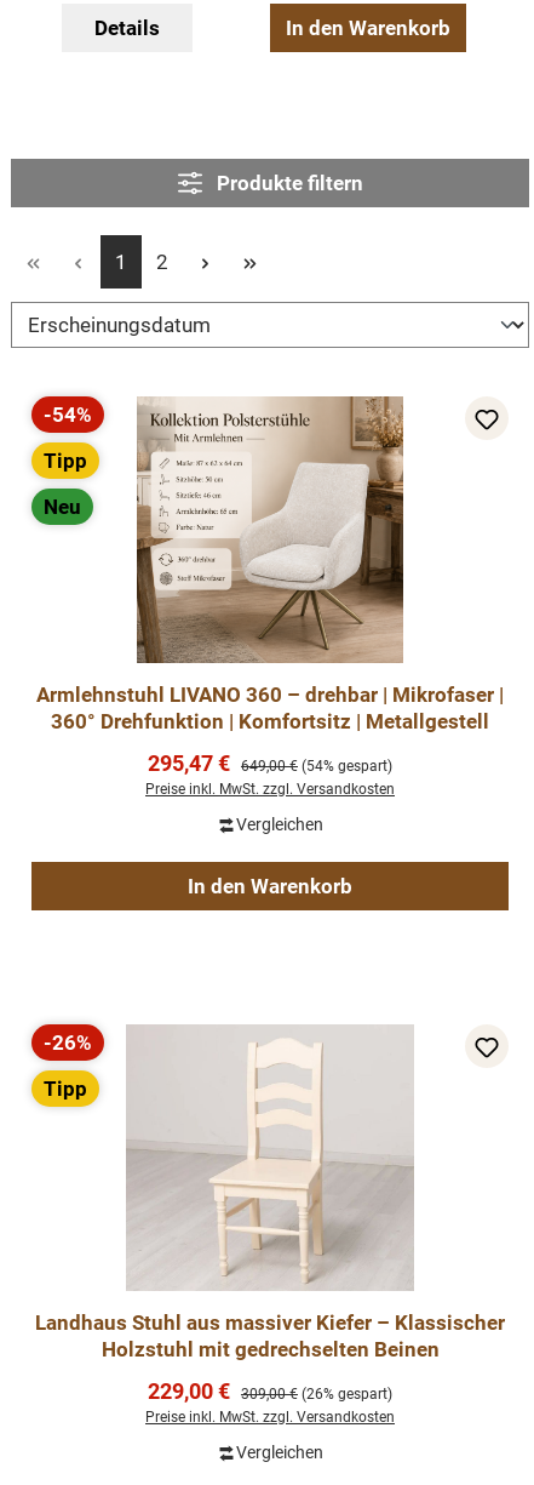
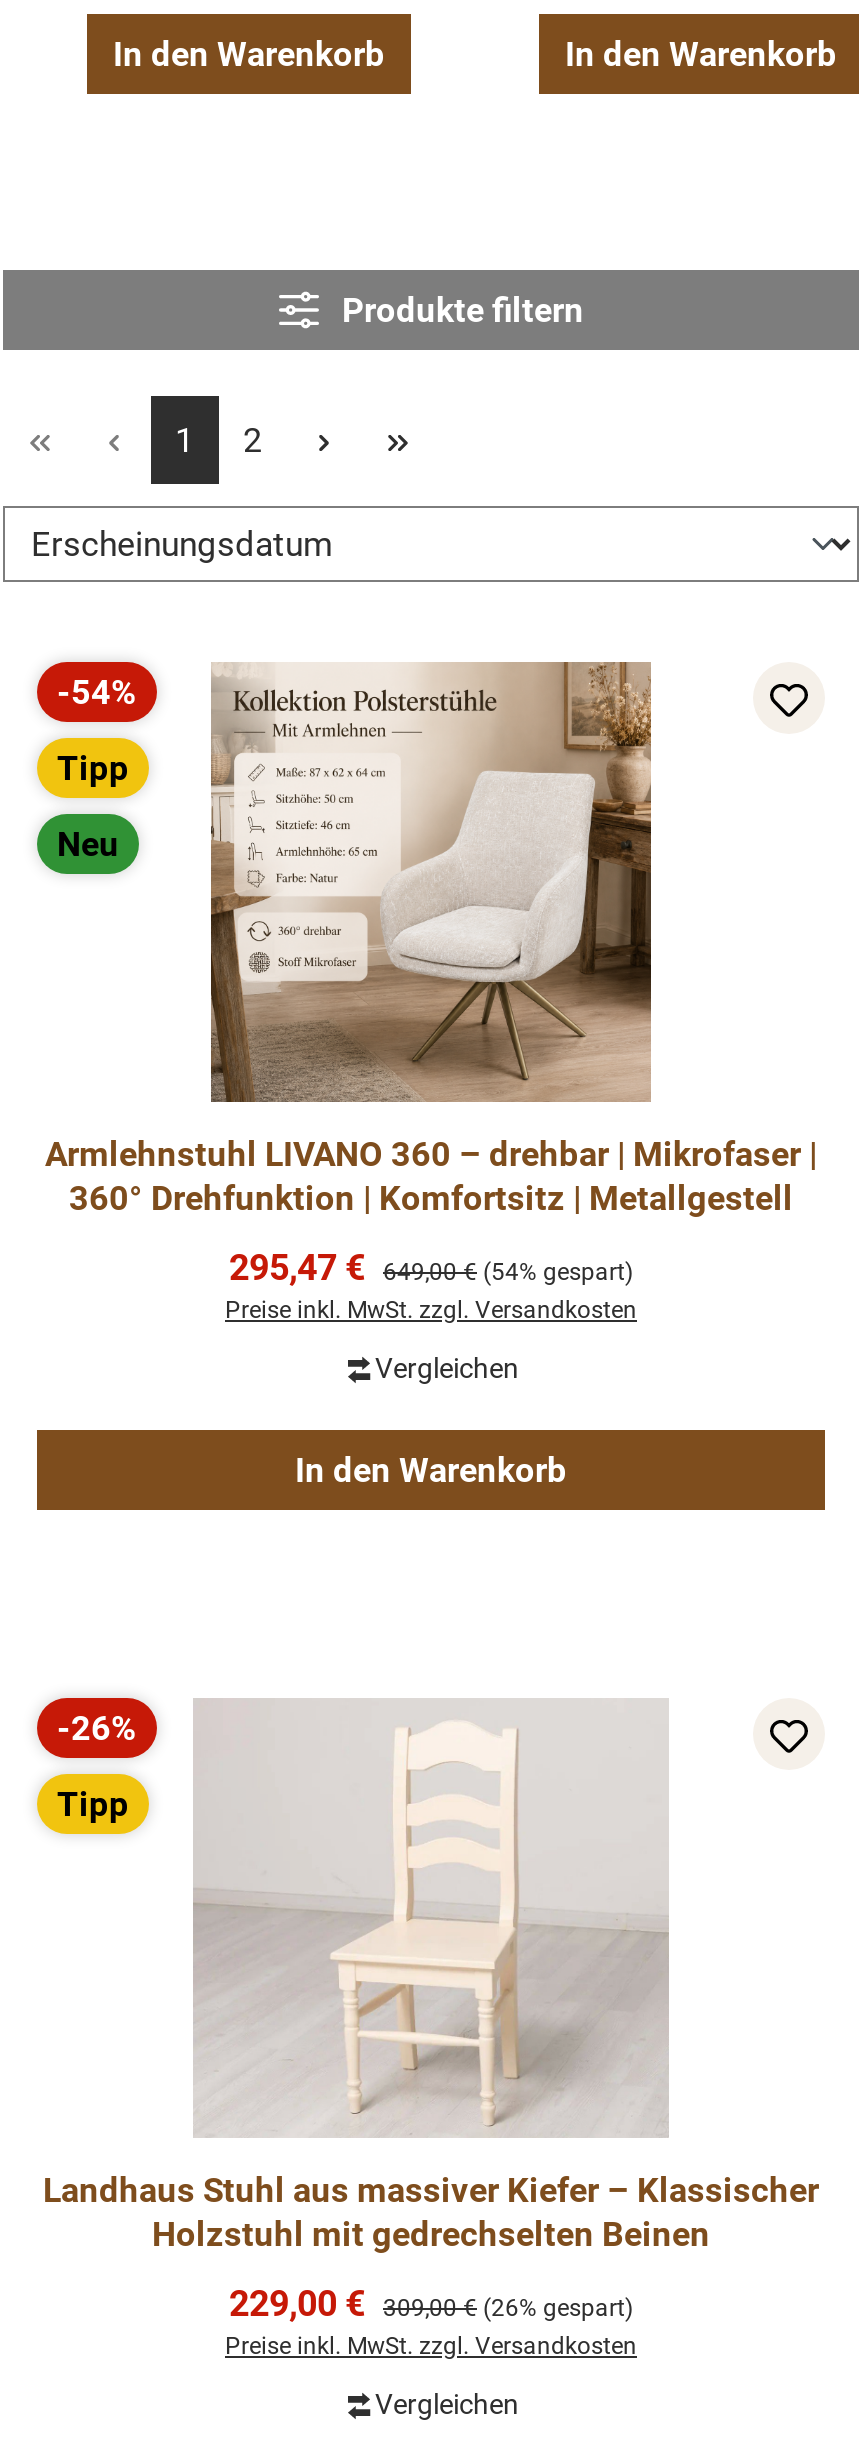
[94,16,160,40] Details -> [113,34,385,74] In den Warenkorb

